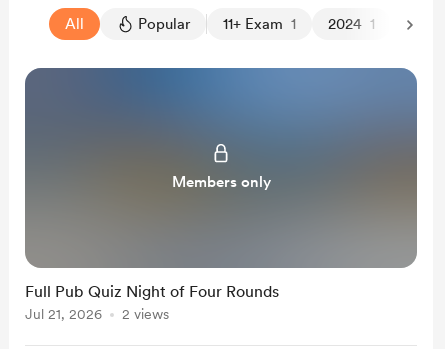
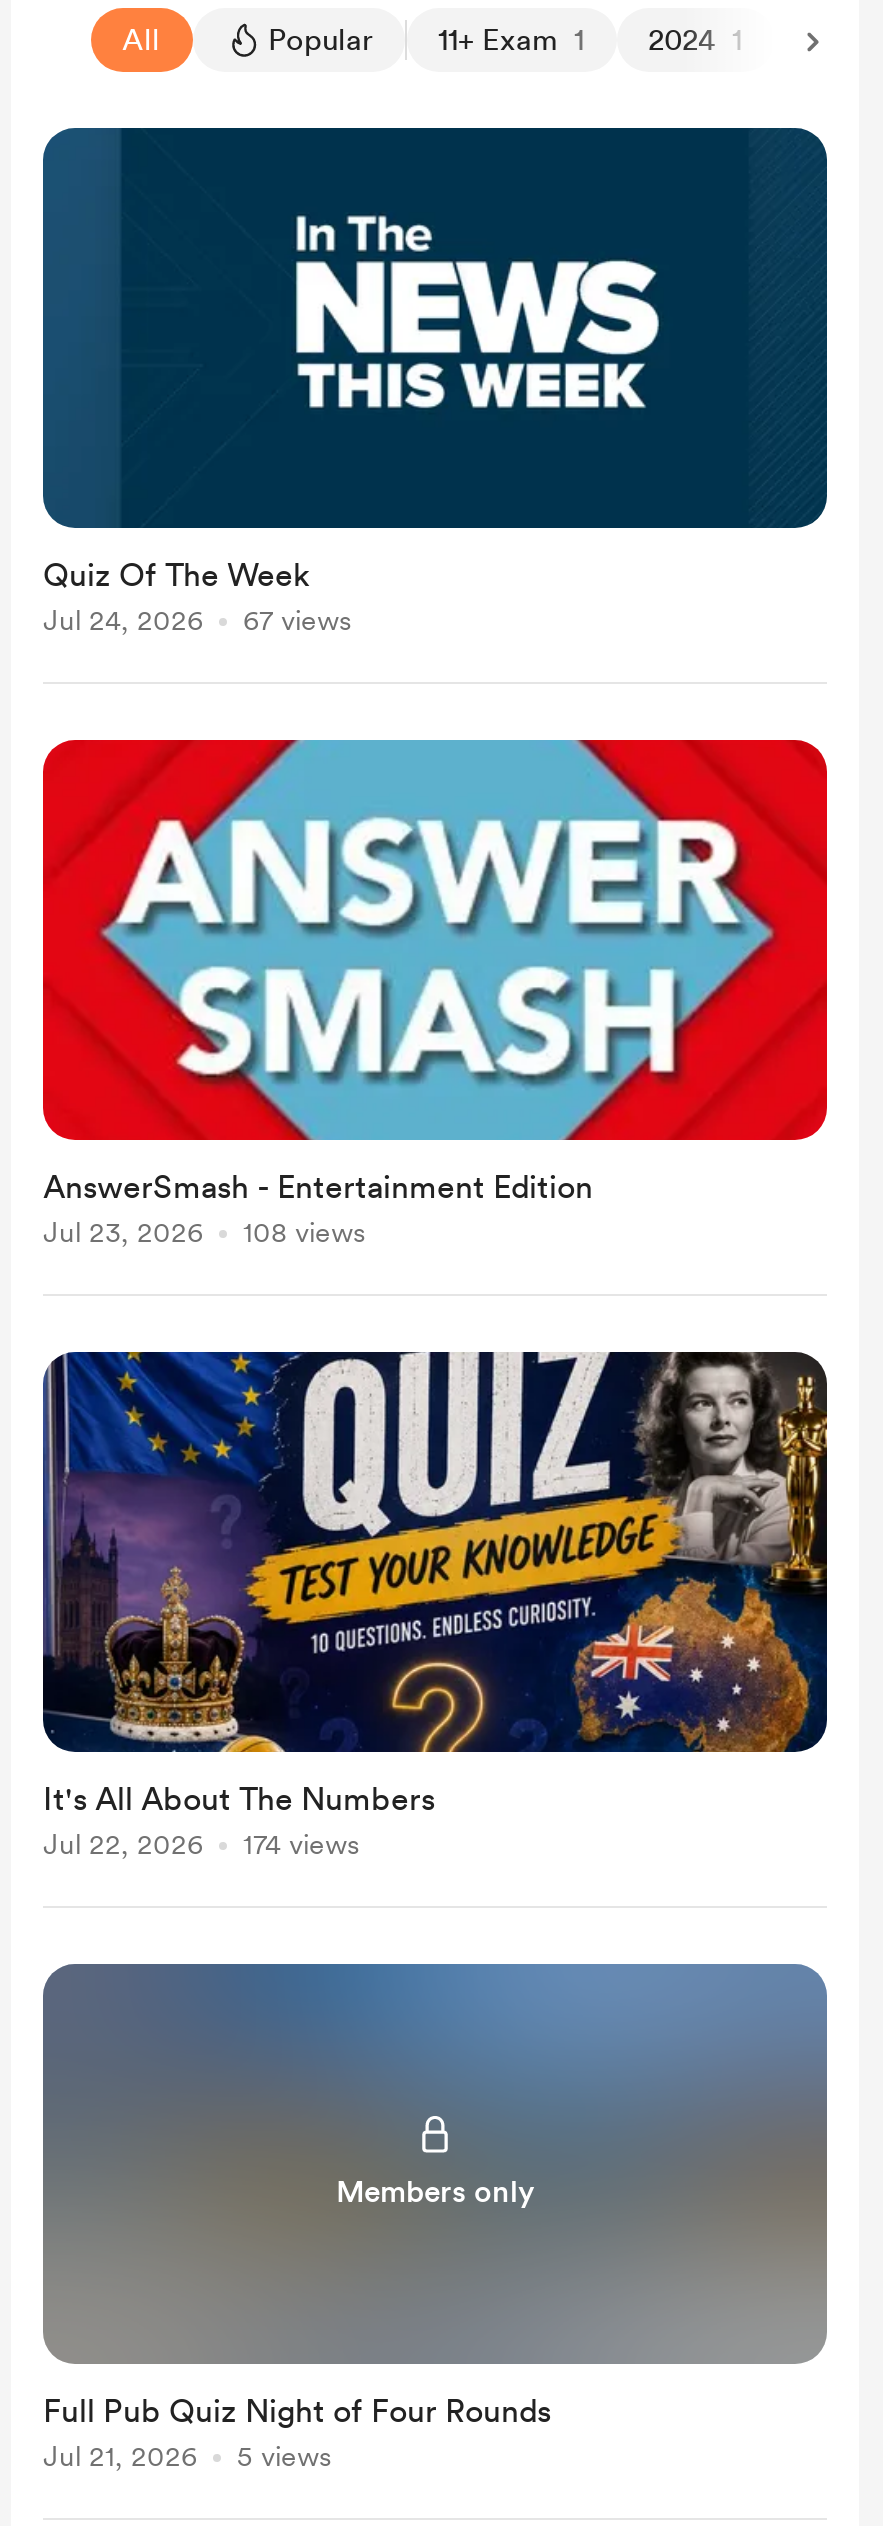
none -> [41,126,829,636] [image] | Quiz Of The Week | Jul 24, 2026 | 67 views
none -> [41,738,829,1248] [image] | AnswerSmash - Entertainment Edition | Jul 23, 2026 | 108 views
none -> [41,1350,829,1860] [image] | It's All About The Numbers | Jul 22, 2026 | 174 views
[25,306,169,322] Jul 21, 2026 2 views -> [43,2440,331,2472] Jul 21, 2026 5 views

